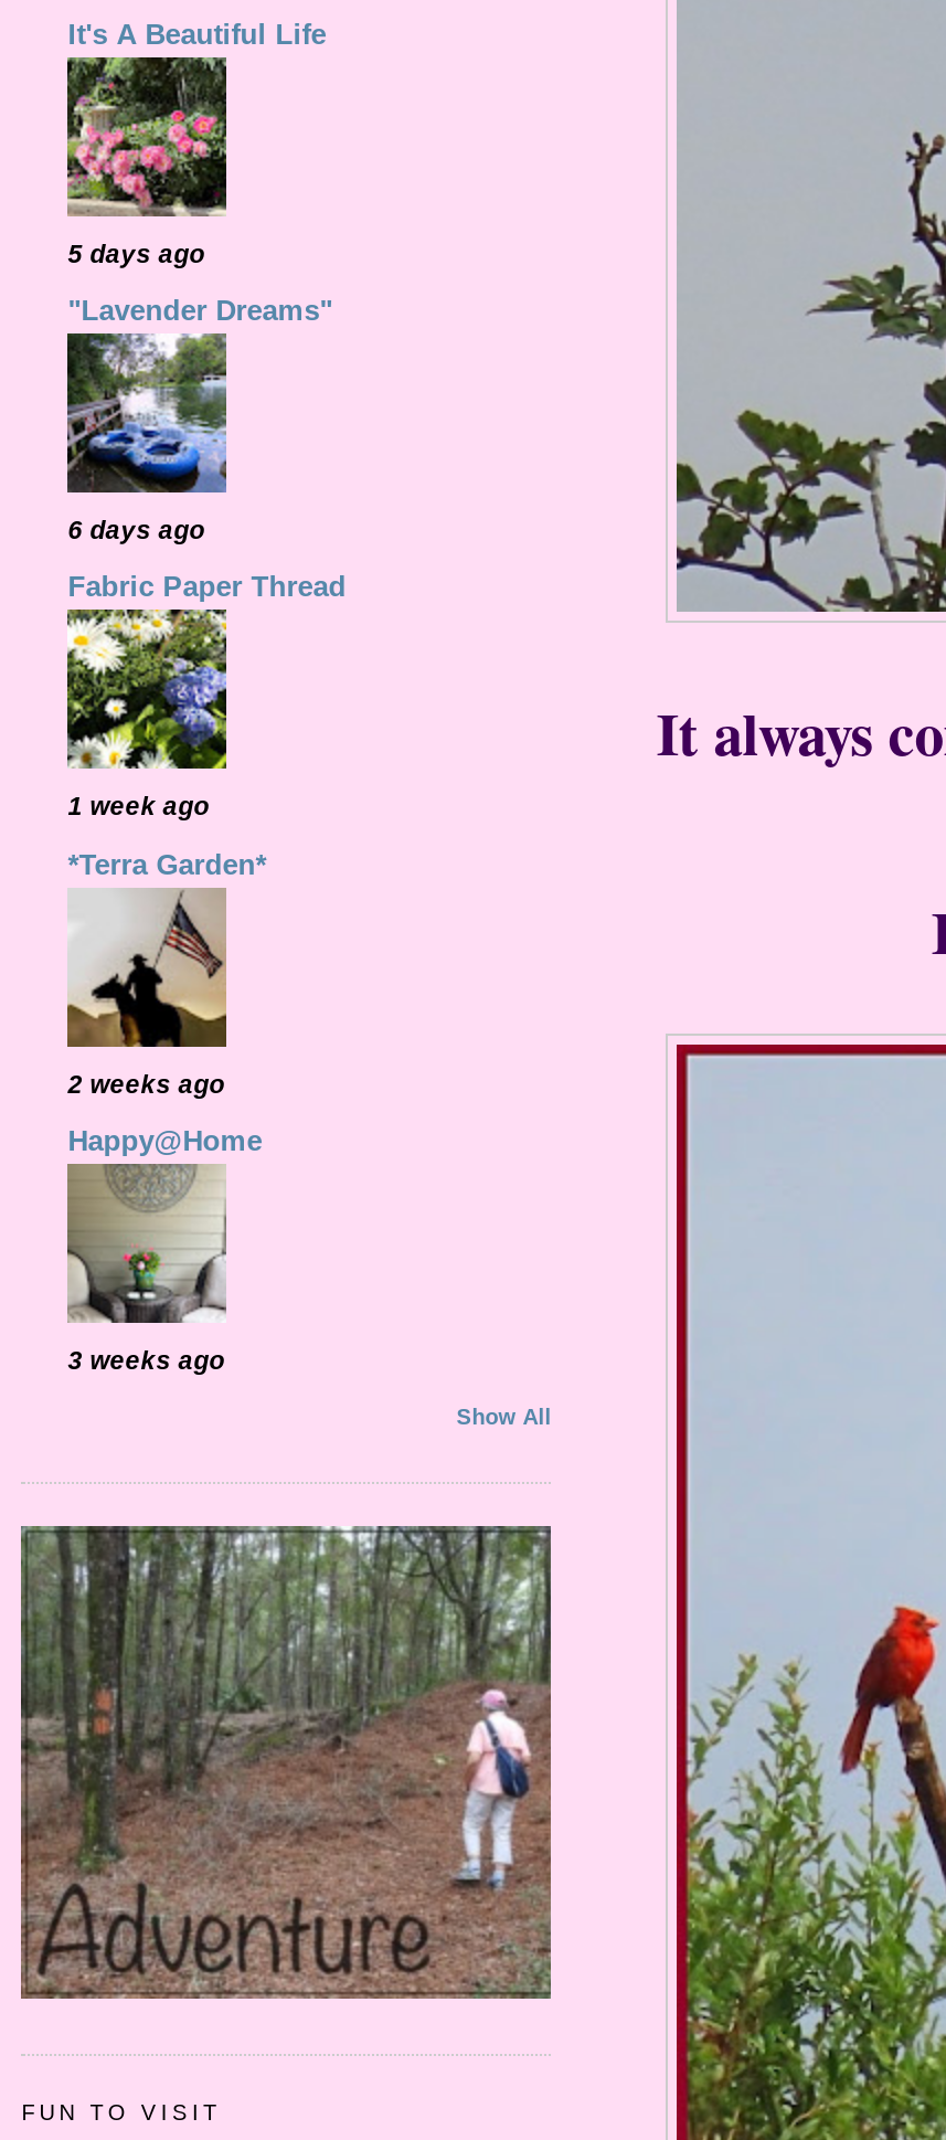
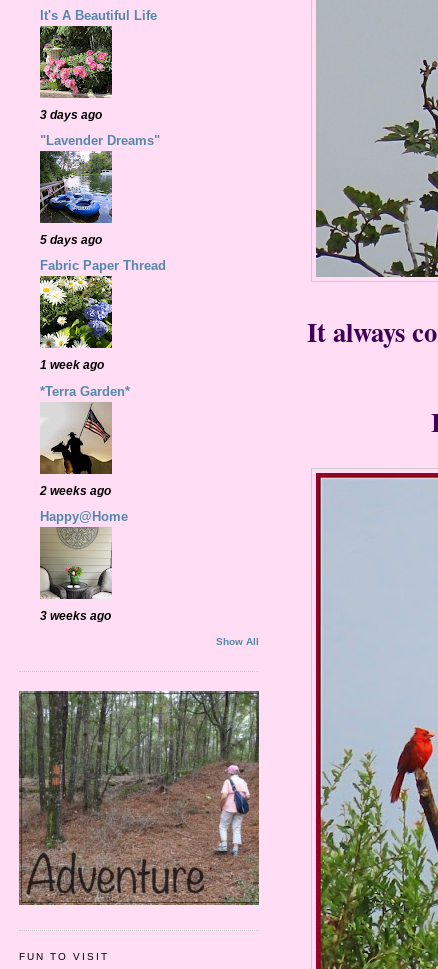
[68,239,205,267] 5 days ago -> [40,108,102,121] 3 days ago
[68,515,205,544] 6 days ago -> [40,233,102,246] 5 days ago

